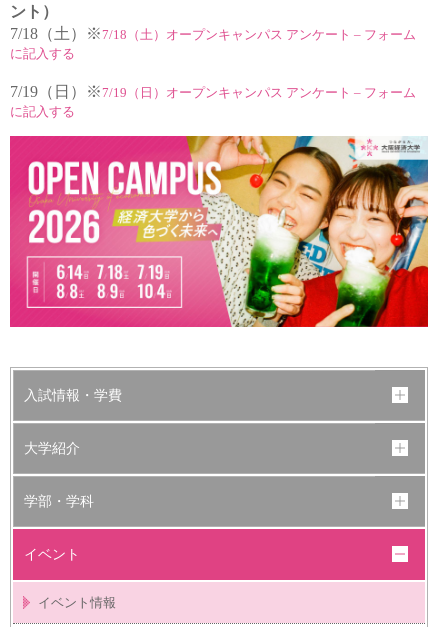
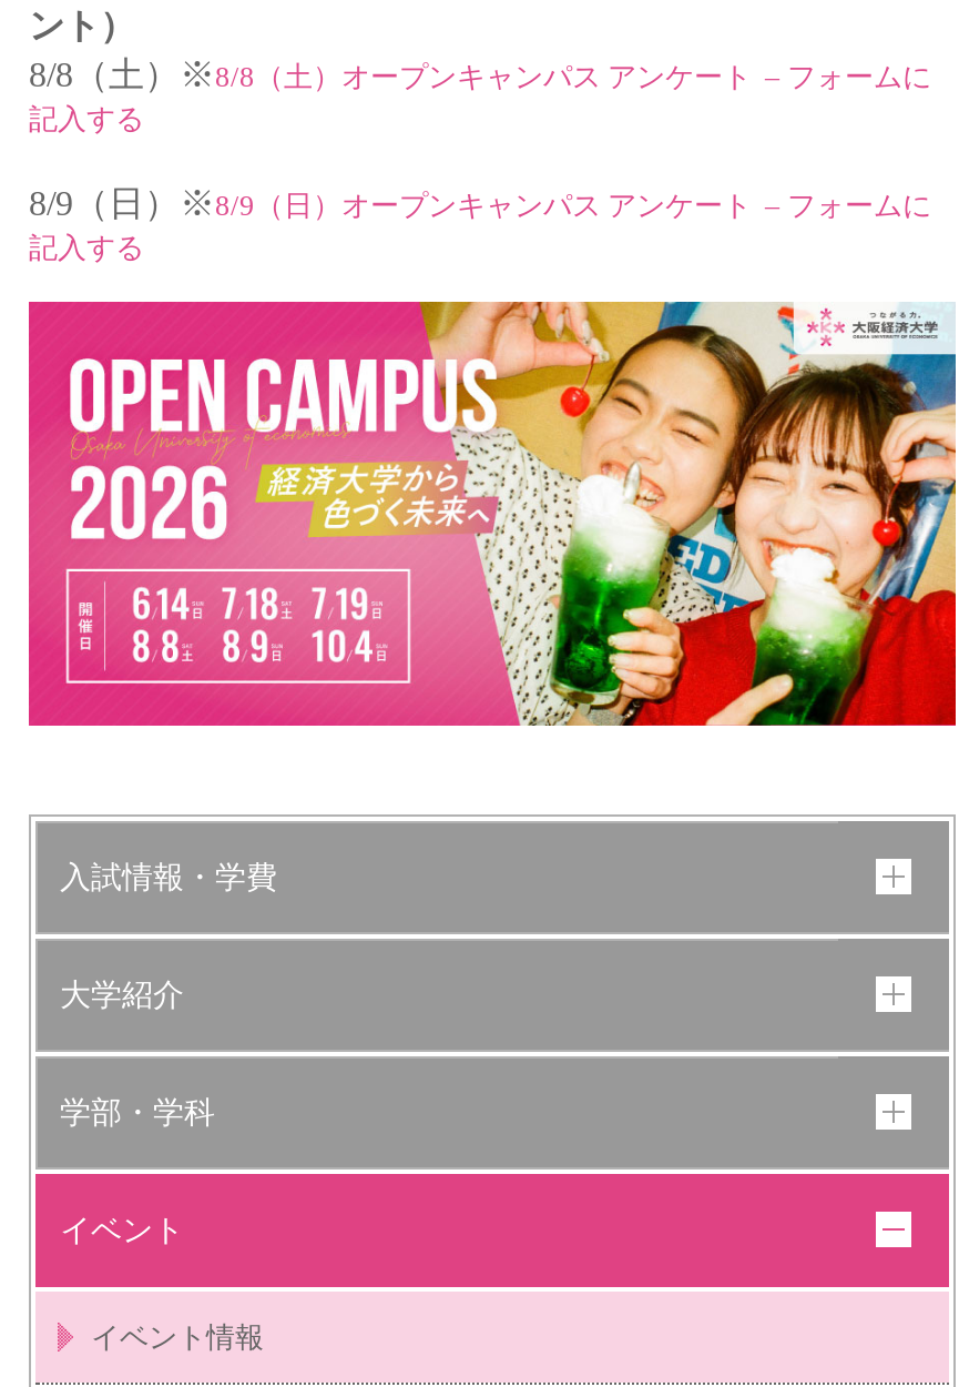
[10,25,416,61] 7/18（土）※7/18（土）オープンキャンパス アンケート – フォーム | に記入する -> [29,55,931,135] 8/8（土）※8/8（土）オープンキャンパス アンケート – フォームに | 記入する
[10,83,416,119] 7/19（日）※7/19（日）オープンキャンパス アンケート – フォーム | に記入する -> [29,184,931,264] 8/9（日）※8/9（日）オープンキャンパス アンケート – フォームに | 記入する

